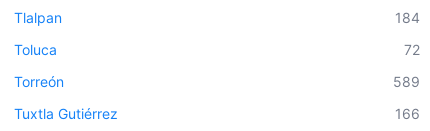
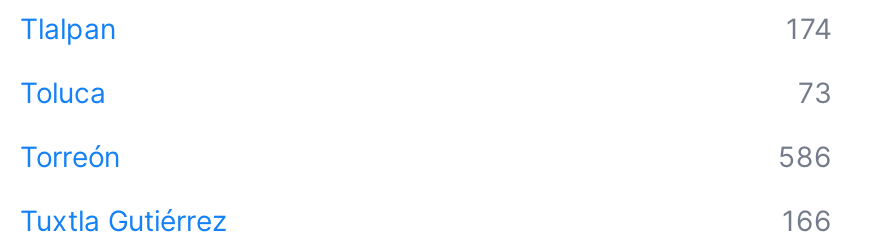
[395,9,420,26] 184 -> [786,10,832,44] 174
[404,41,420,58] 72 -> [798,74,832,108] 73
[393,73,420,90] 589 -> [778,138,832,172] 586

